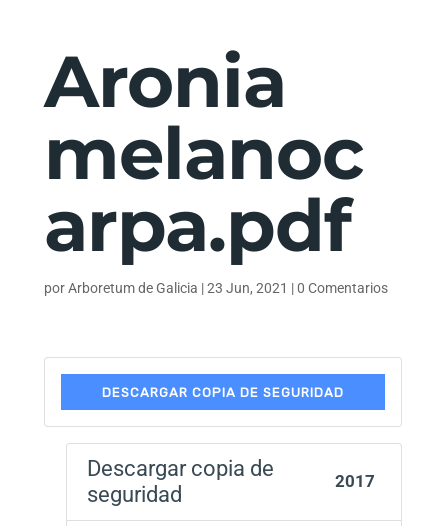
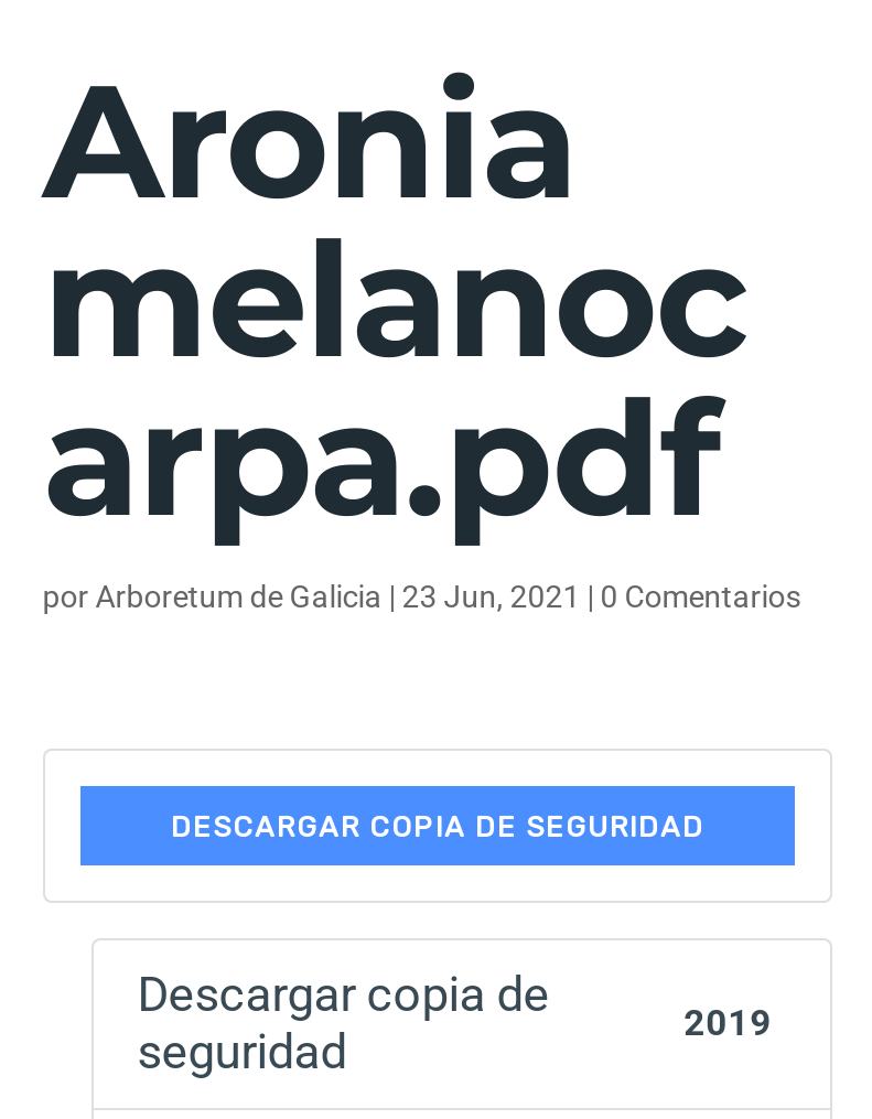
[335,472,375,491] 2017 -> [684,1003,772,1044] 2019

